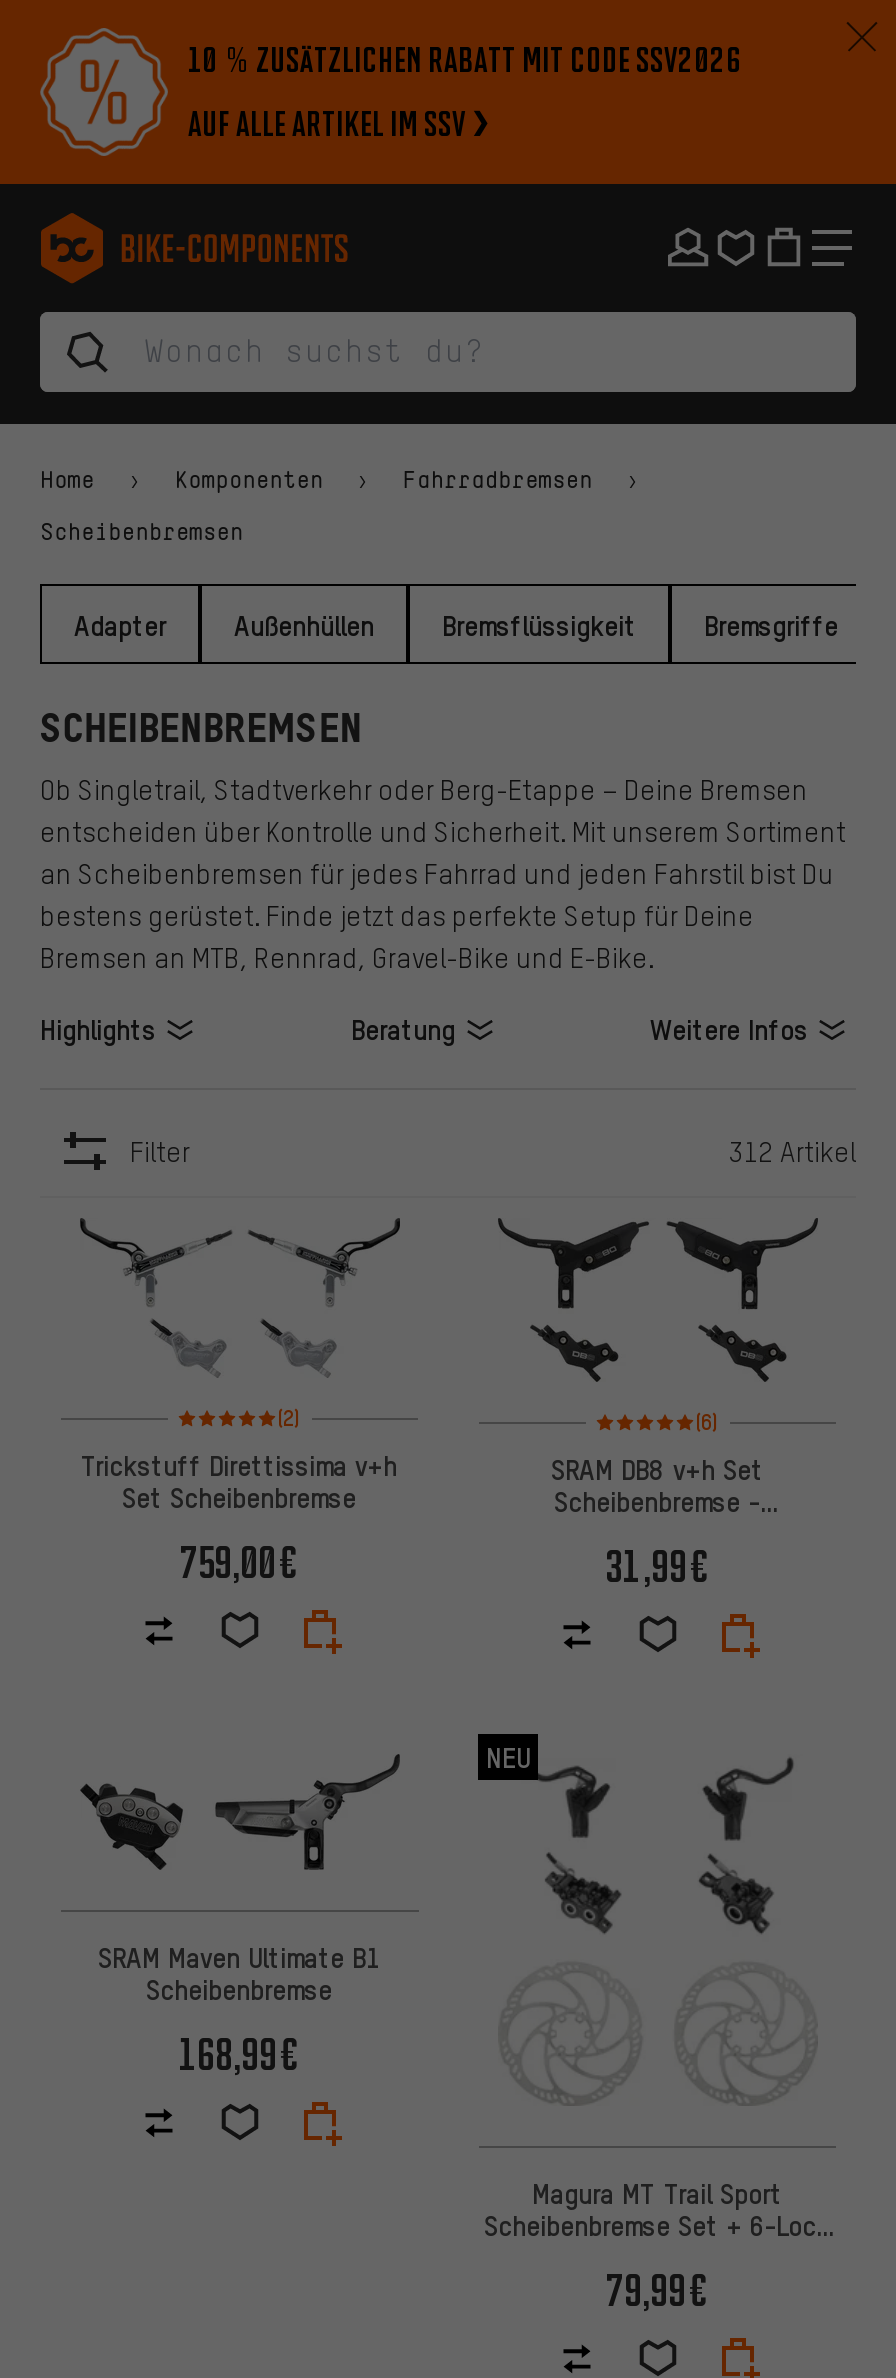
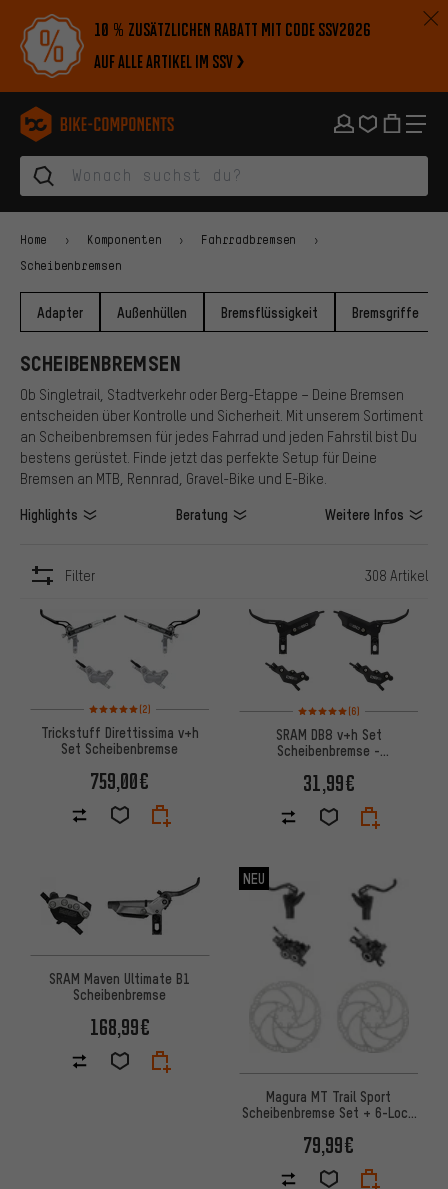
[728,1134,856,1168] 312 Artikel -> [364,567,428,584] 308 Artikel

